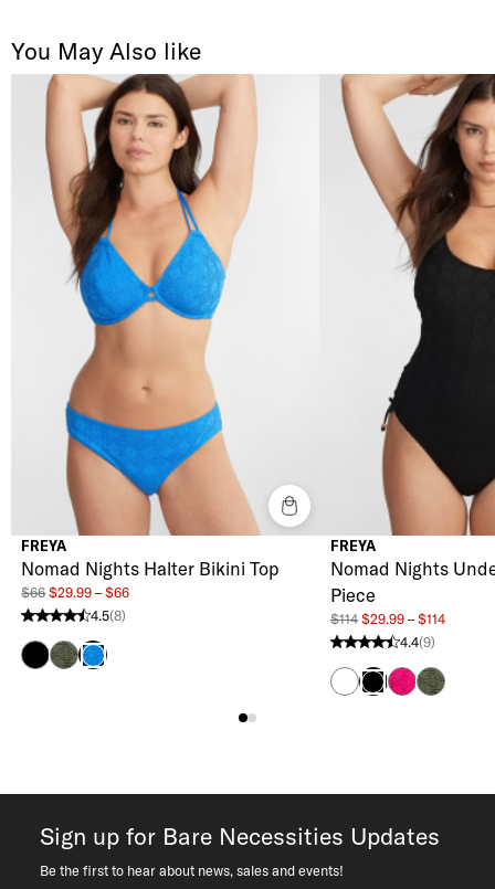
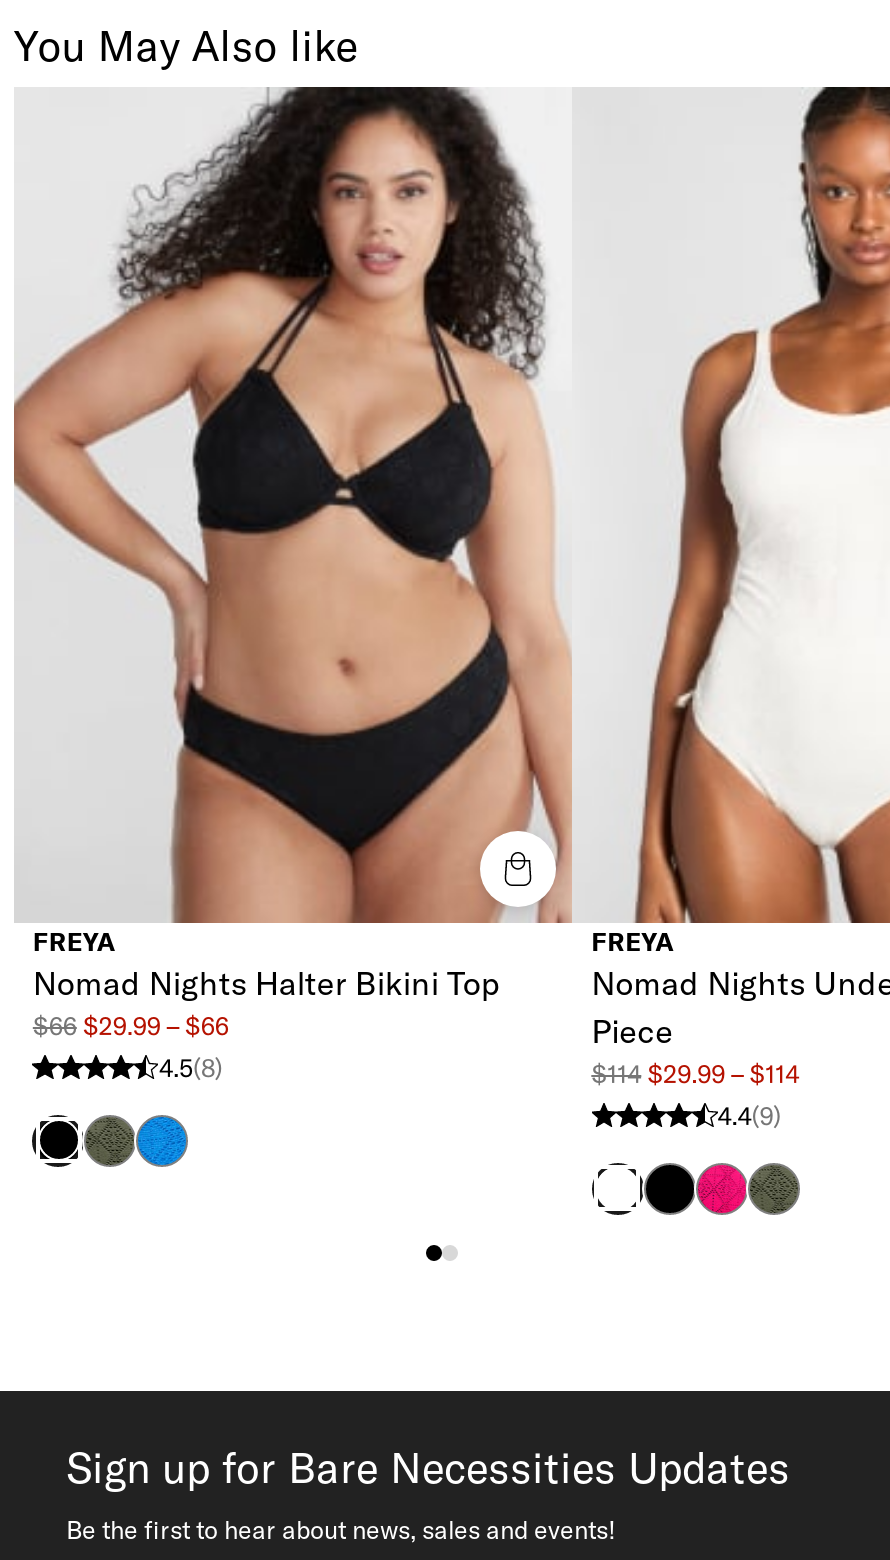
[11,73,318,537] [image] -> [12,84,572,924] [image]
[340,74,492,536] [image] -> [612,86,884,924] [image]

